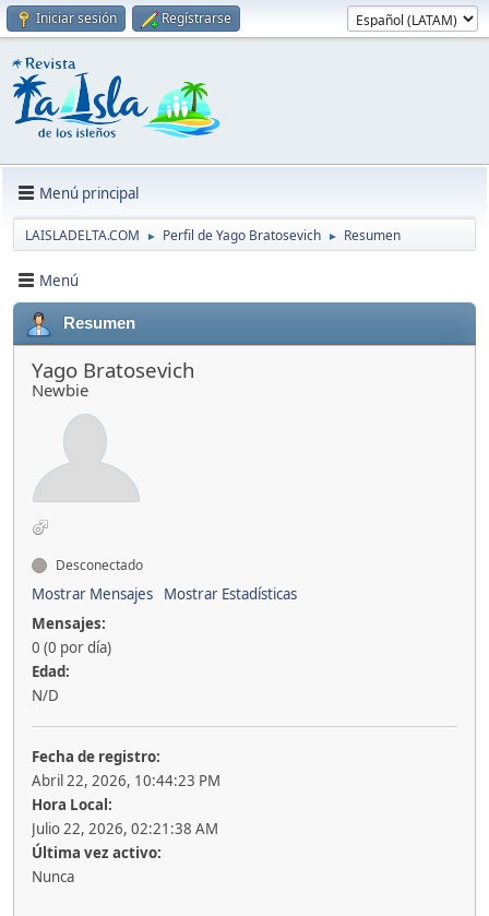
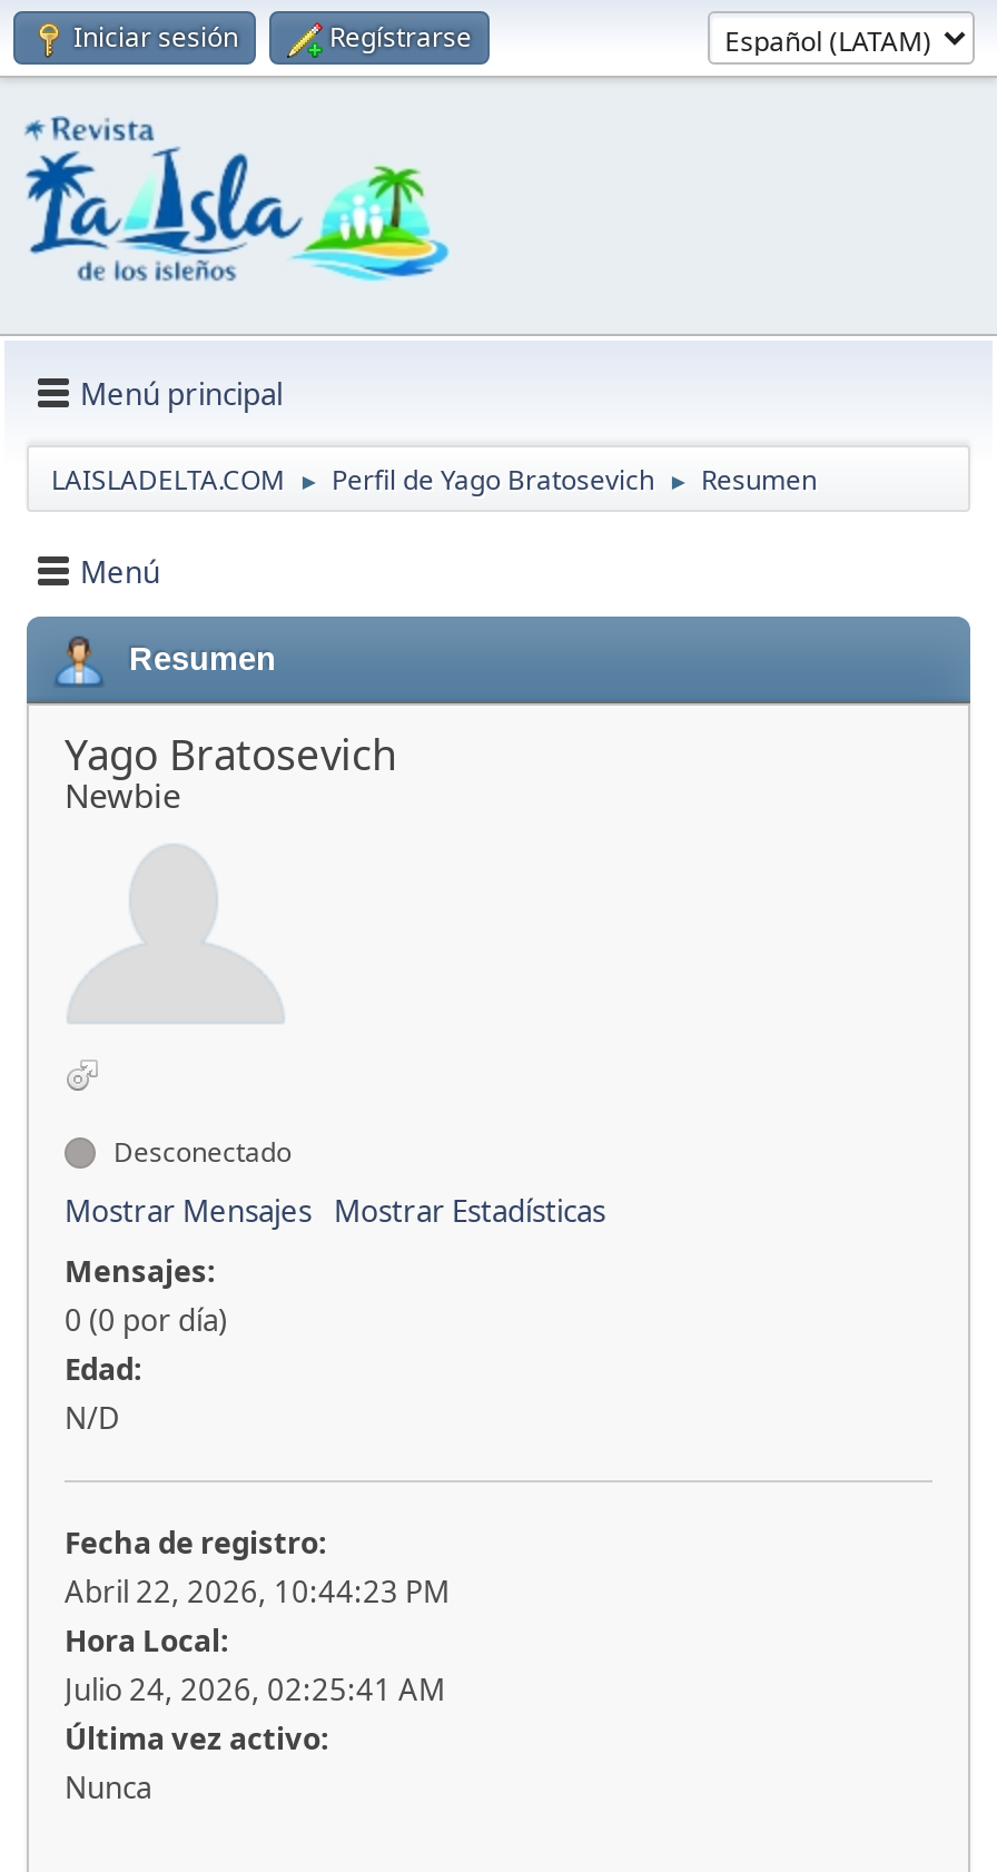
[32,819,218,838] Julio 22, 2026, 02:21:38 AM -> [65,1669,445,1710] Julio 24, 2026, 02:25:41 AM

